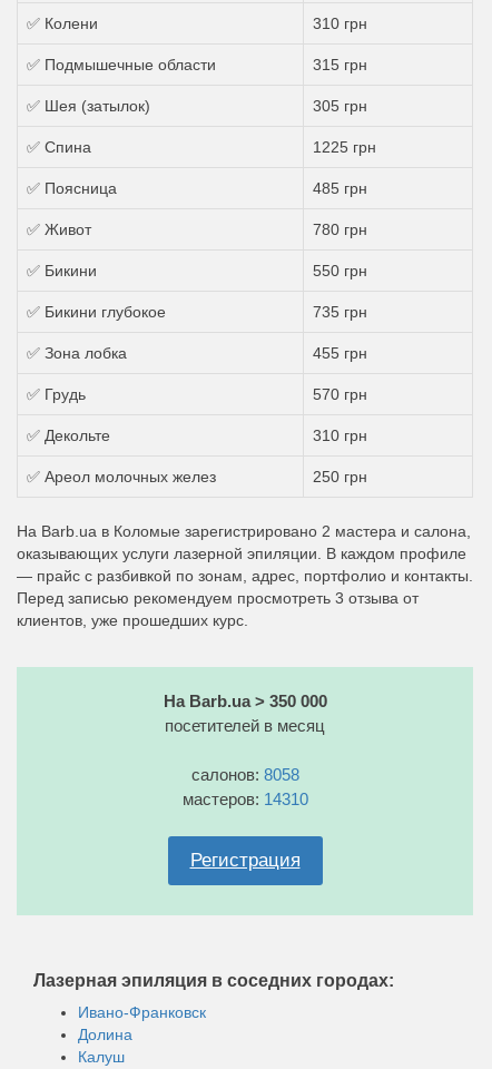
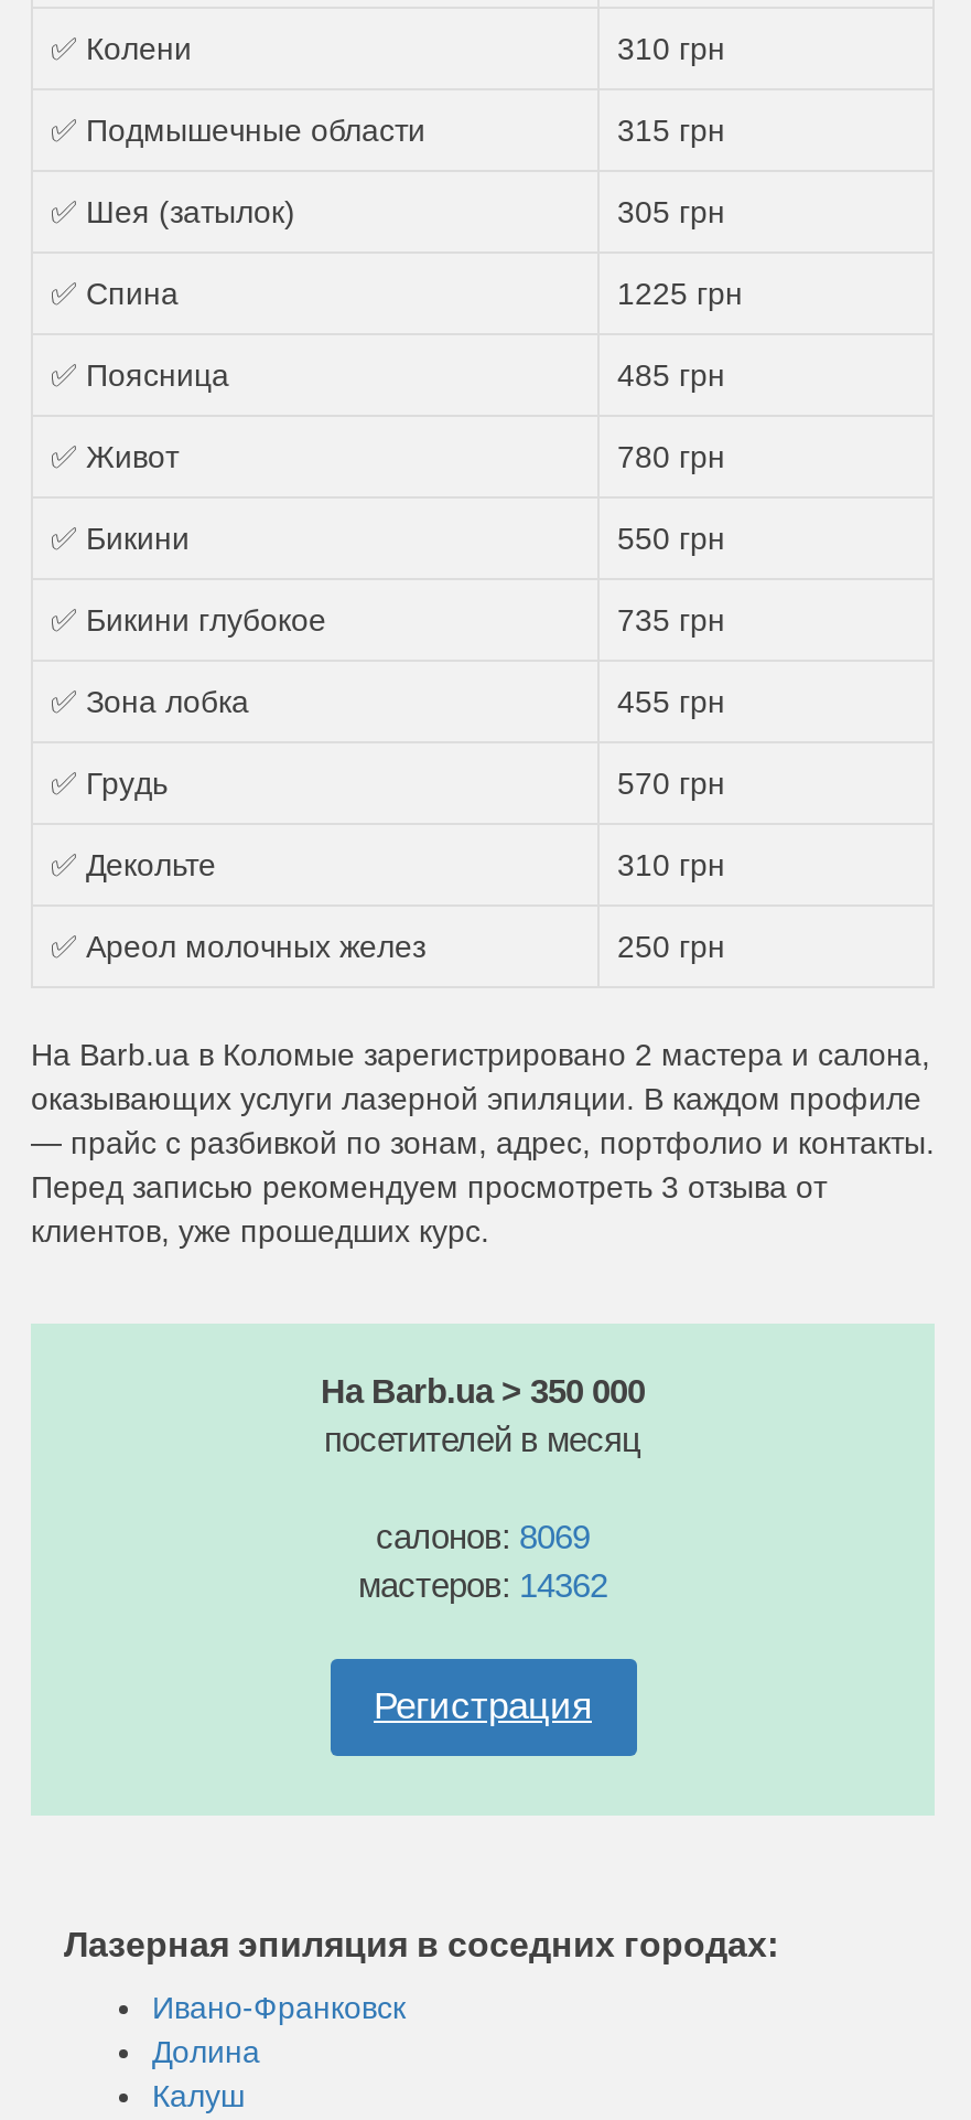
[191,765,299,784] салонов: 8058 -> [376,1518,590,1555] салонов: 8069
[182,790,308,808] мастеров: 14310 -> [358,1566,607,1604] мастеров: 14362

